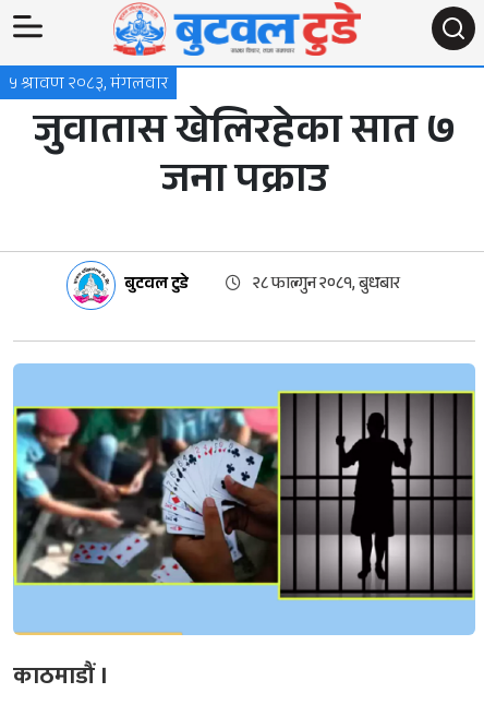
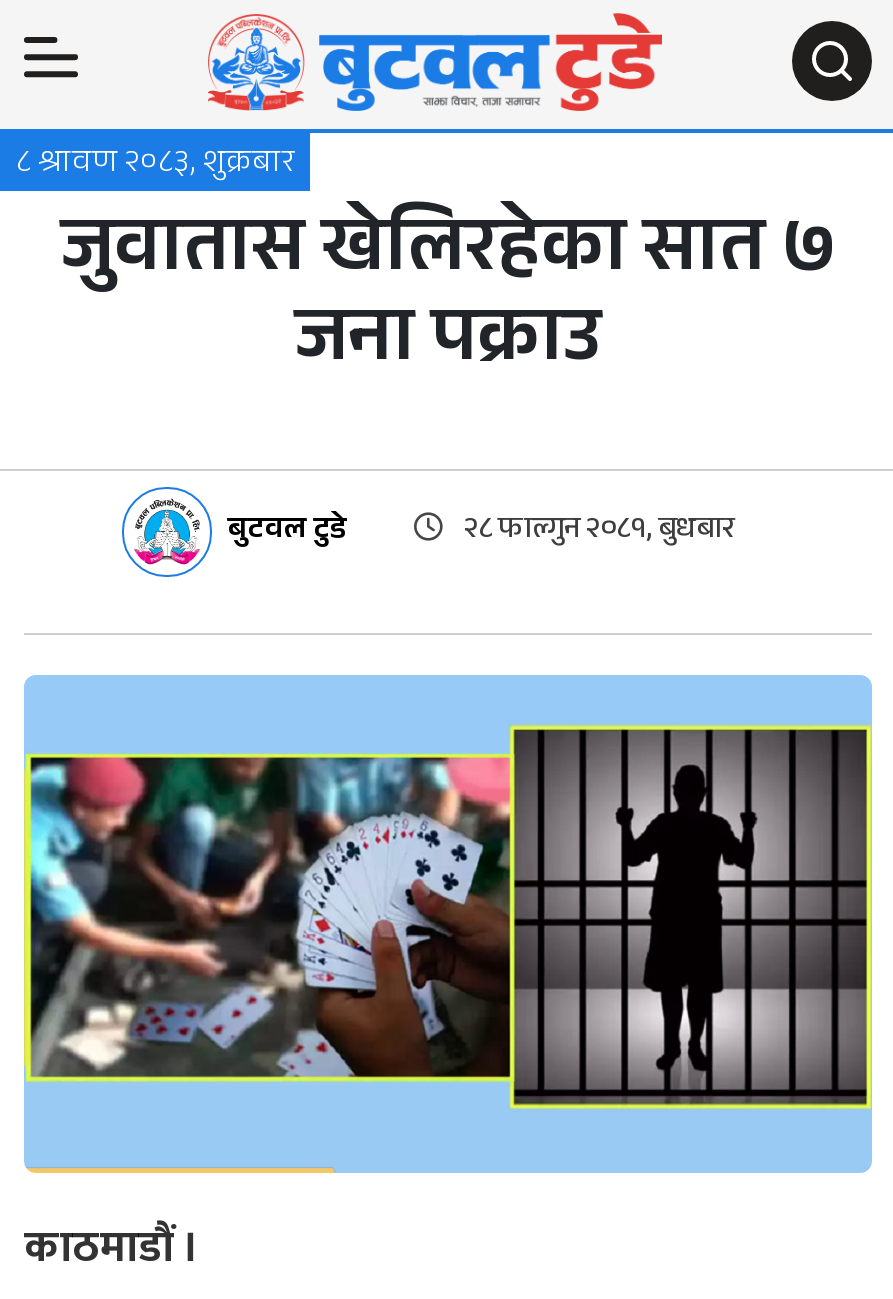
[9,71,168,100] ५ श्रावण २०८३, मंगलवार -> [16,139,294,193] ८ श्रावण २०८३, शुक्रबार

